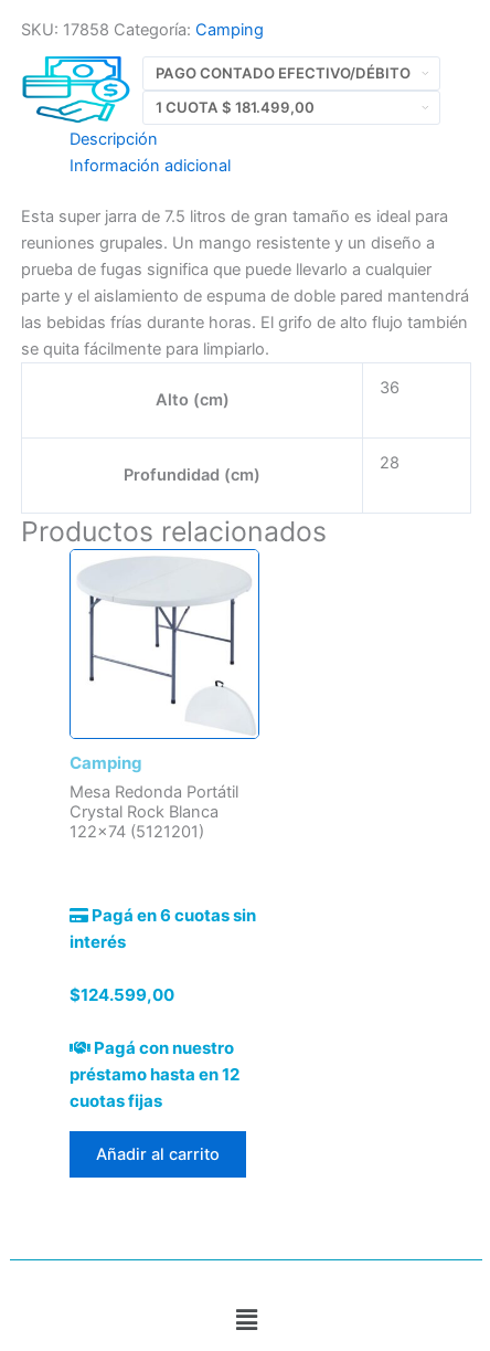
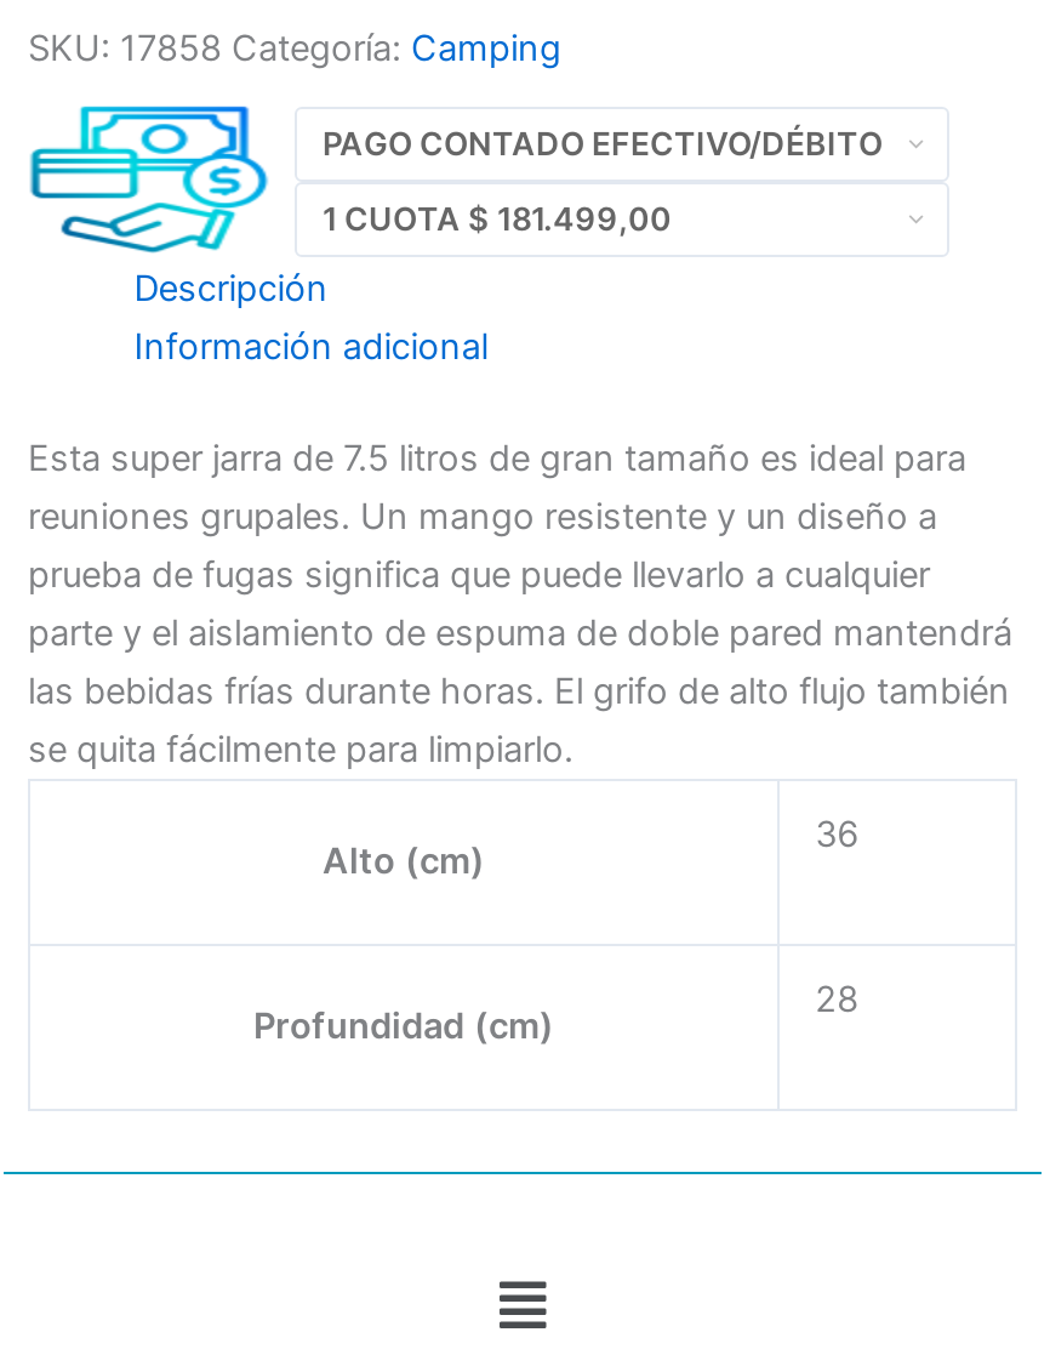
[21,515,327,548] Productos relacionados -> none
[68,557,260,841] [image] | Camping | Mesa Redonda Portátil | Crystal Rock Blanca | 122×74 (5121201) -> none
[69,904,256,1164] Pagá en 6 cuotas sin | interés | $124.599,00 | Pagá con nuestro | préstamo hasta en 12 | cuotas fijas | Añadir al carrito -> none

